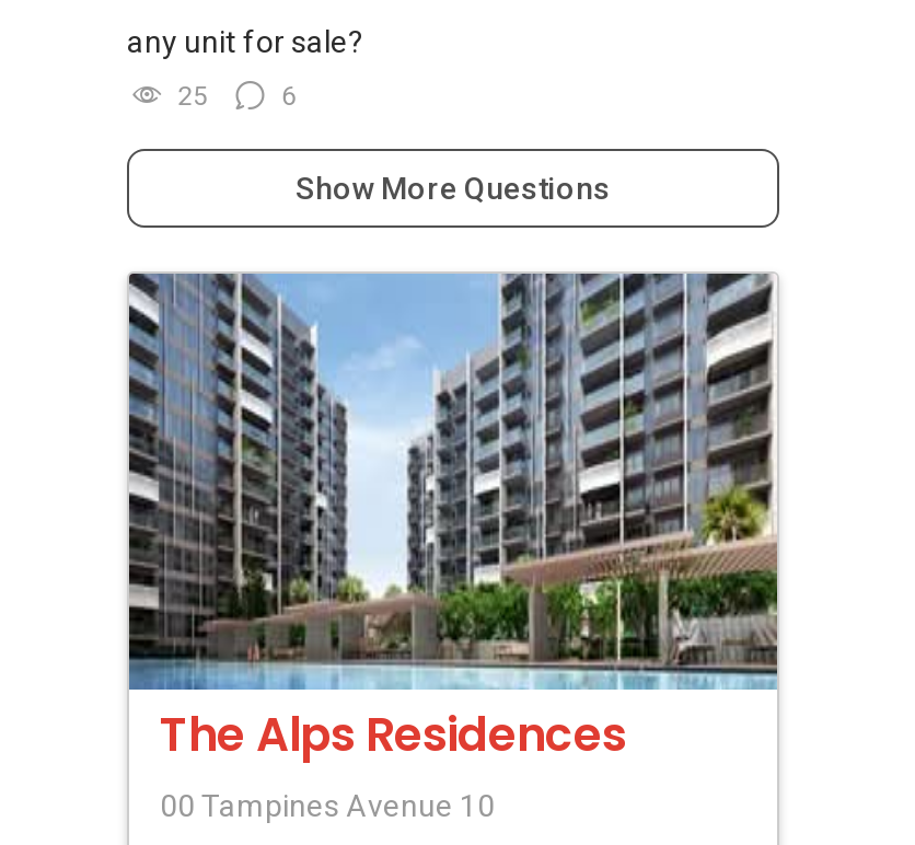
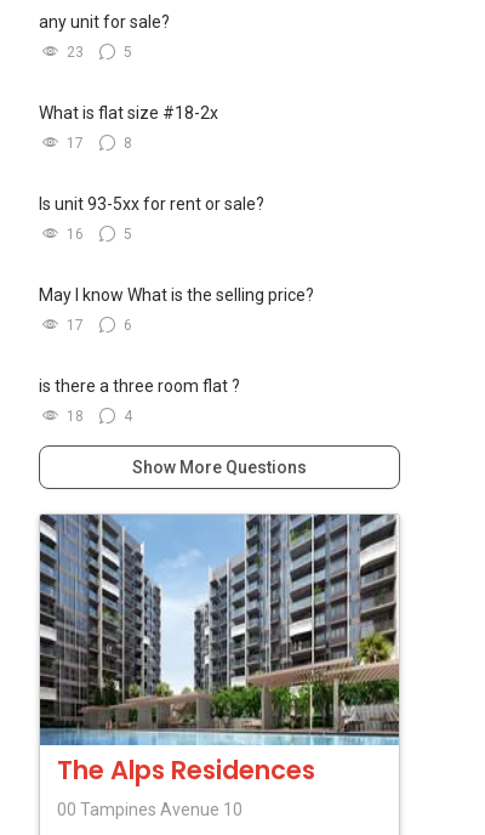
[178,81,208,112] 25 -> [39,44,314,334] 23 | 5 | What is flat size #18-2x | 17 | 8 | Is unit 93-5xx for rent or sale? | 16 | 5 | May I know What is the selling price? | 17
none -> [39,376,240,425] is there a three room flat ? | 18 | 4

